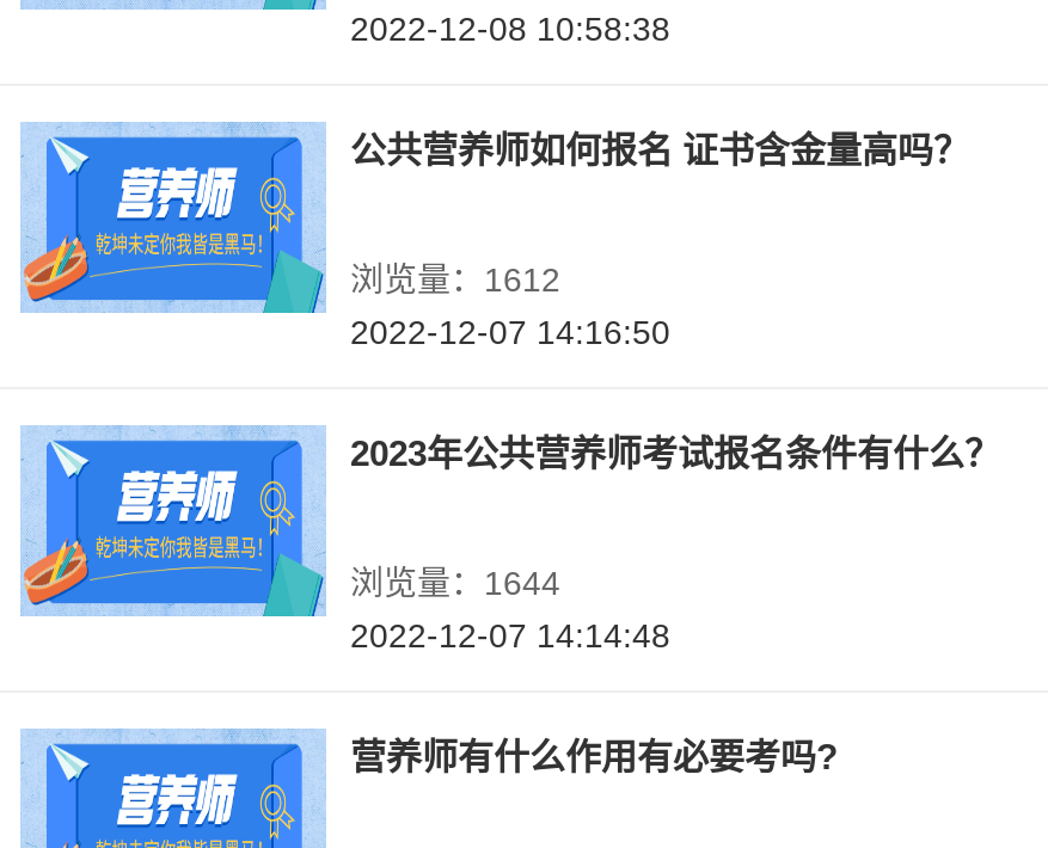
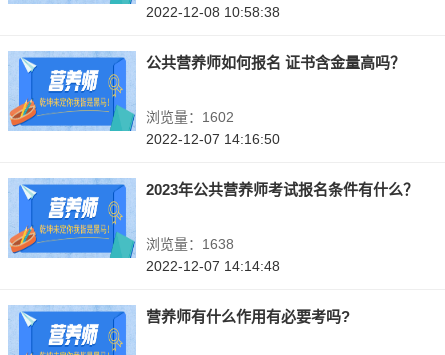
[350,260,560,299] 浏览量：1612 -> [146,109,234,125] 浏览量：1602
[350,564,560,602] 浏览量：1644 -> [146,236,234,252] 浏览量：1638

